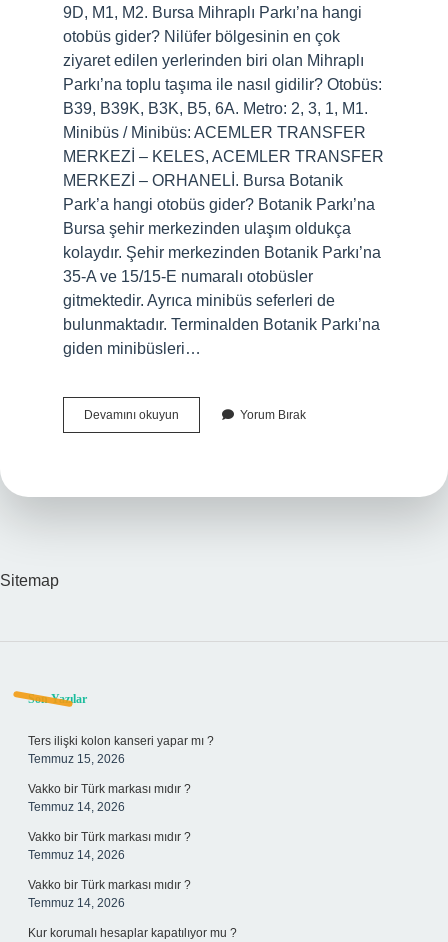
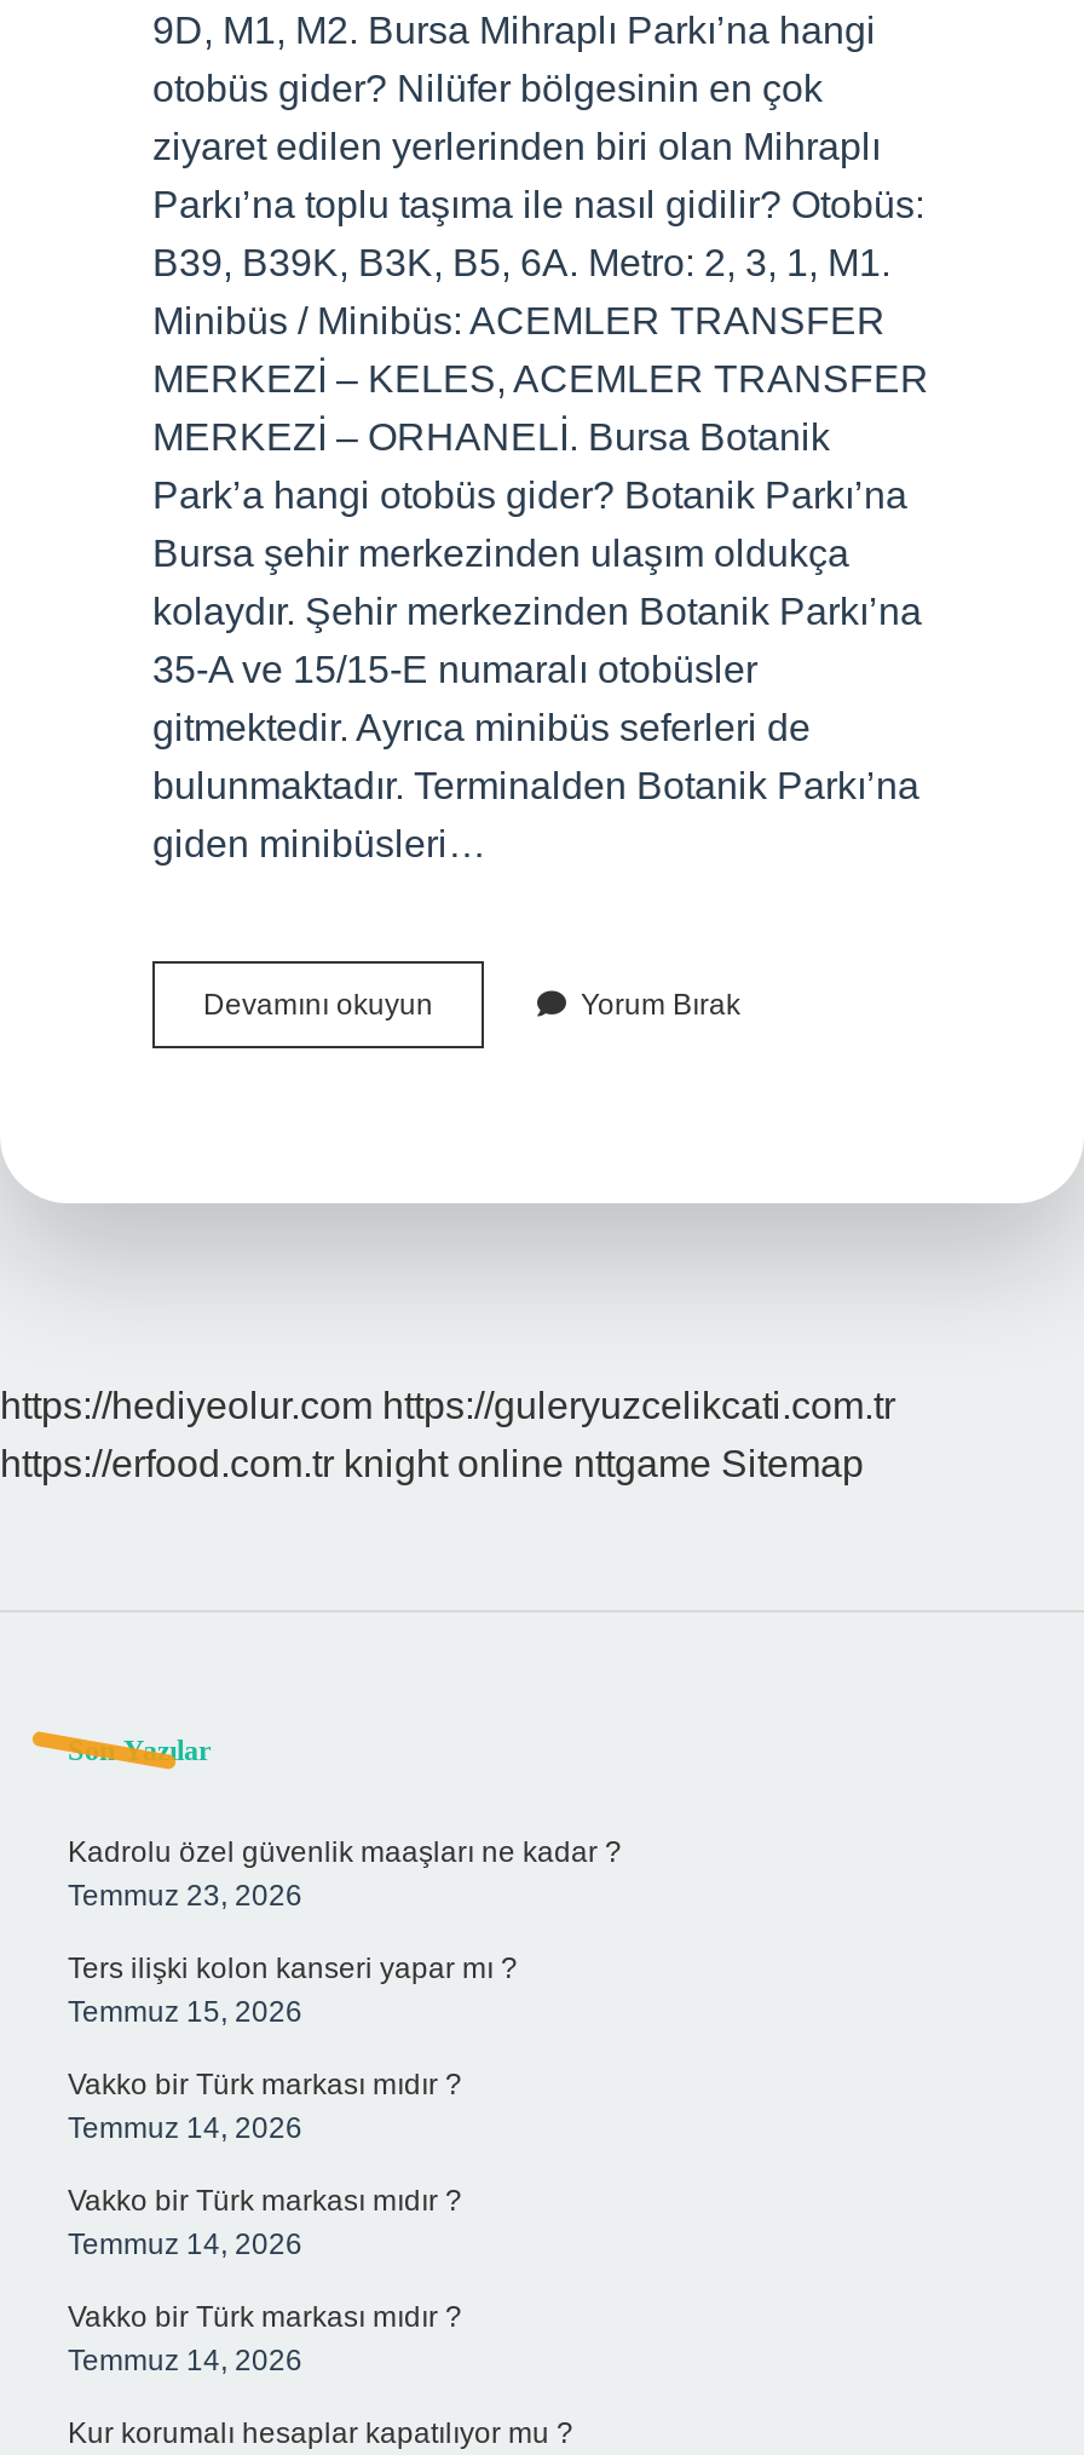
[0,572,59,589] Sitemap -> [0,1385,895,1484] https://hediyeolur.com https://guleryuzcelikcati.com.tr | https://erfood.com.tr knight online nttgame Sitemap
none -> [68,1835,622,1913] Kadrolu özel güvenlik maaşları ne kadar ? | Temmuz 23, 2026

